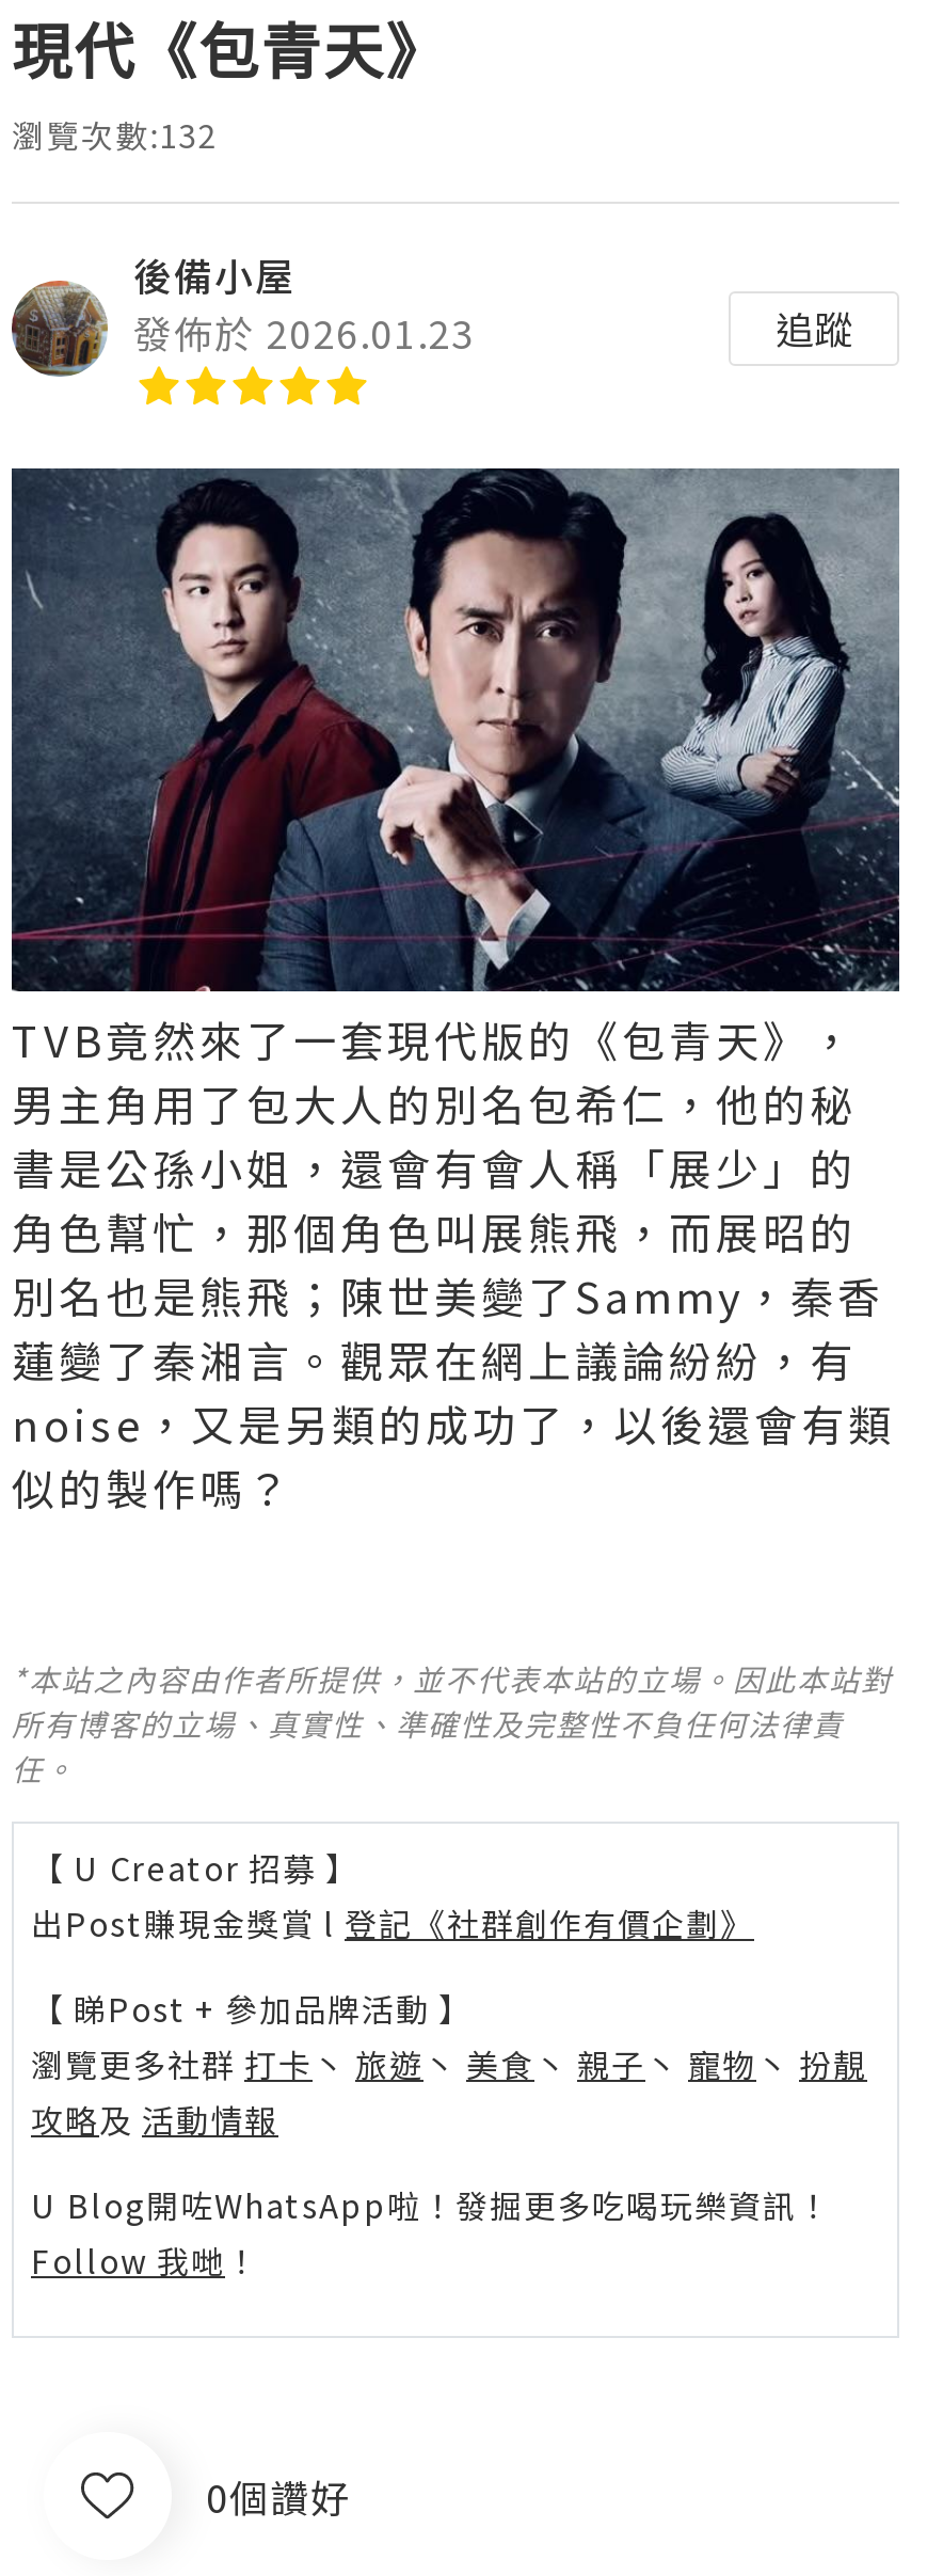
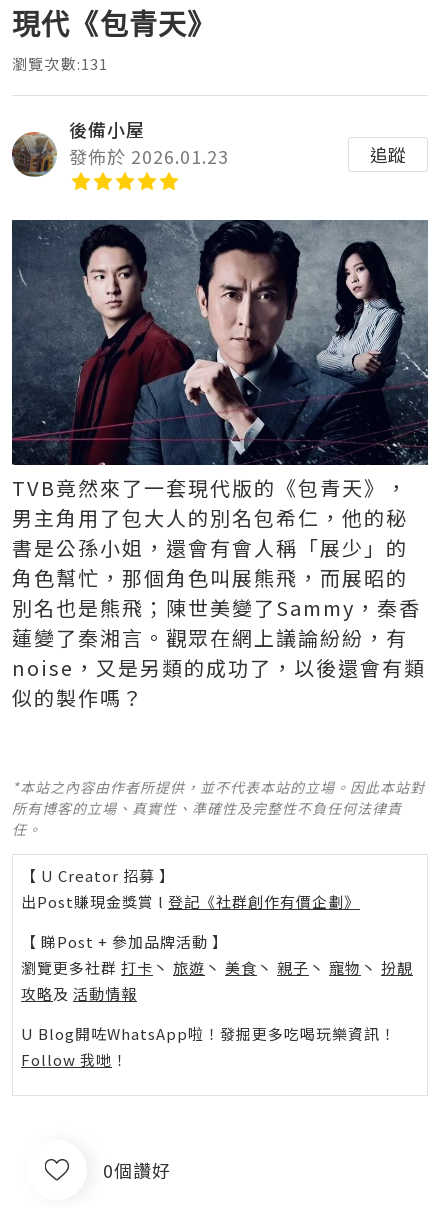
[12,112,218,157] 瀏覽次數:132 -> [12,53,109,74] 瀏覽次數:131

